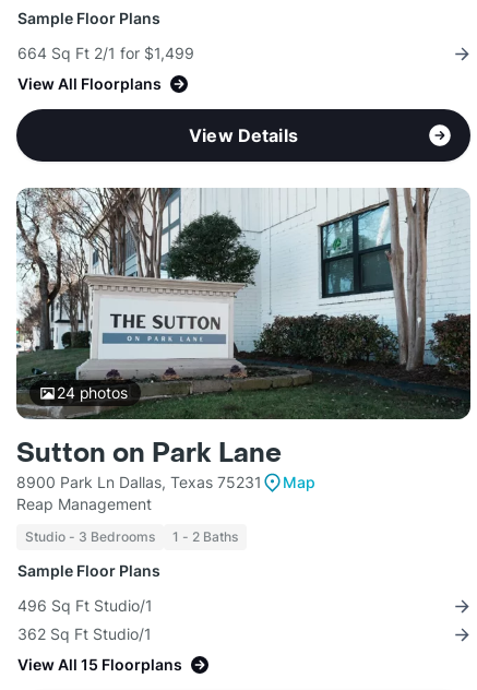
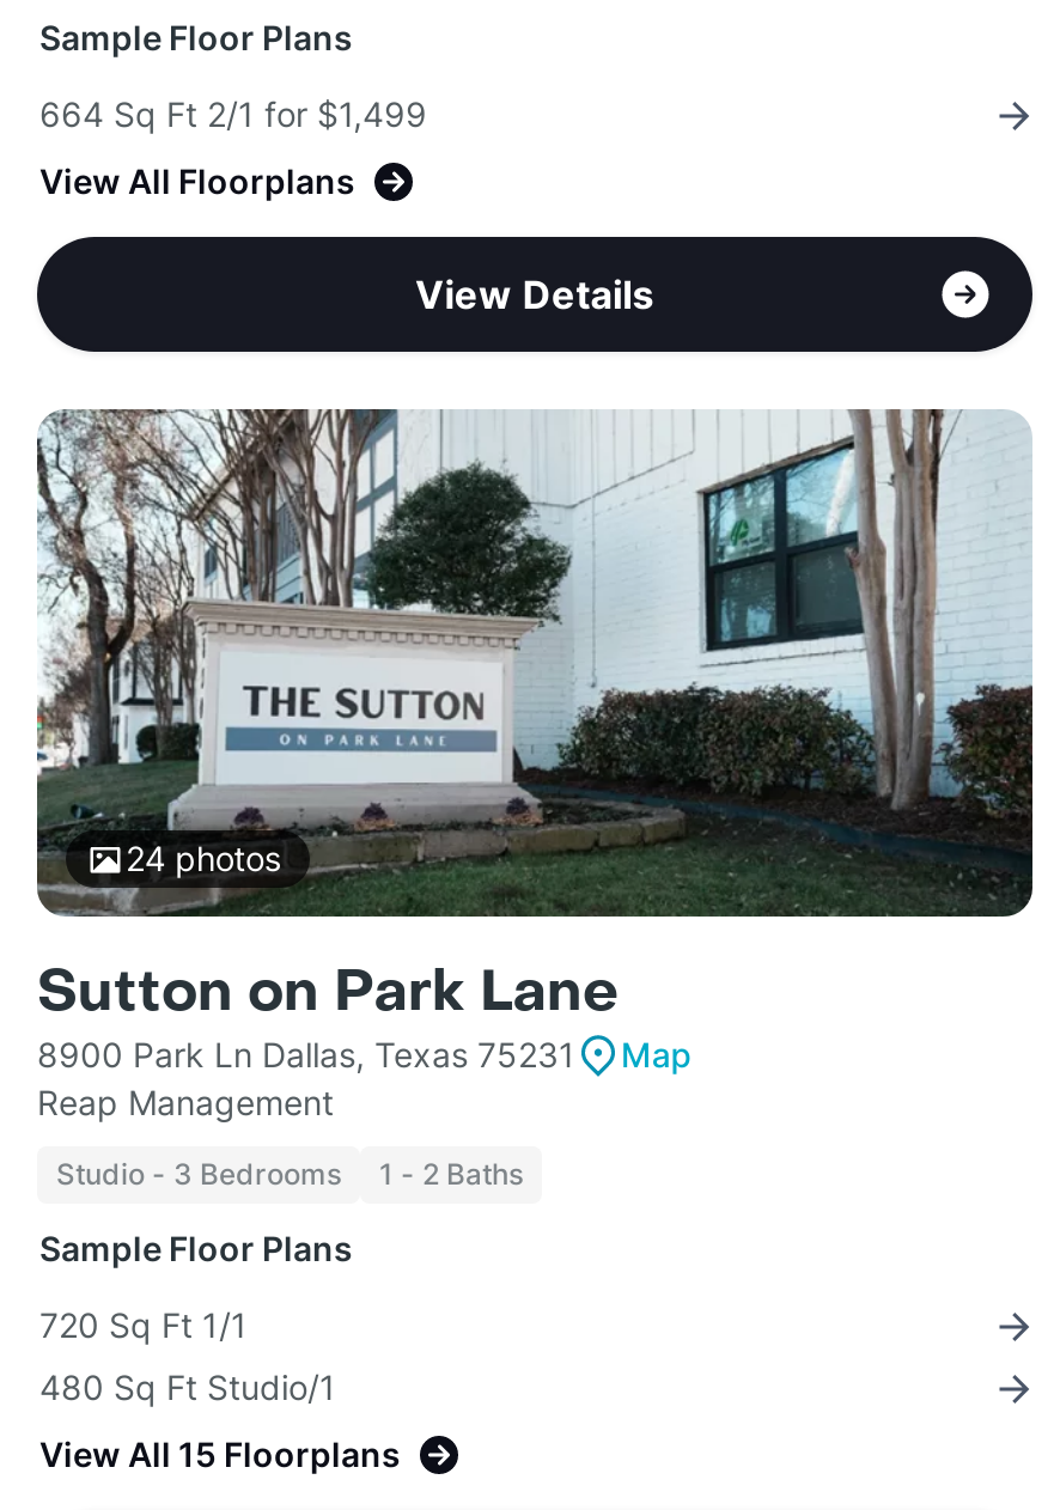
[17,596,153,615] 496 Sq Ft Studio/1 -> [39,1305,248,1345] 720 Sq Ft 1/1
[17,625,152,643] 362 Sq Ft Studio/1 -> [39,1367,336,1408] 480 Sq Ft Studio/1

